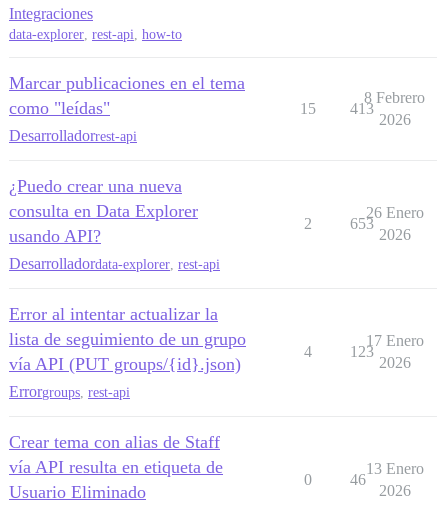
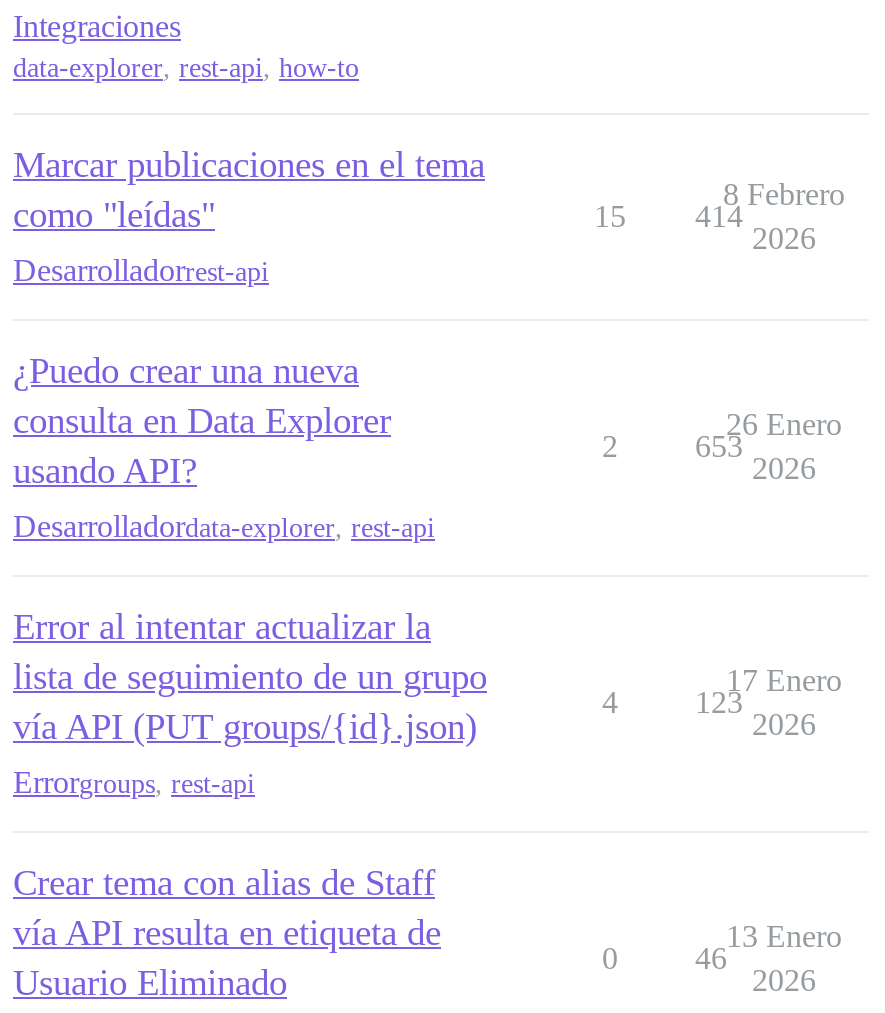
[350,100,374,117] 413 -> [695,199,743,233] 414

